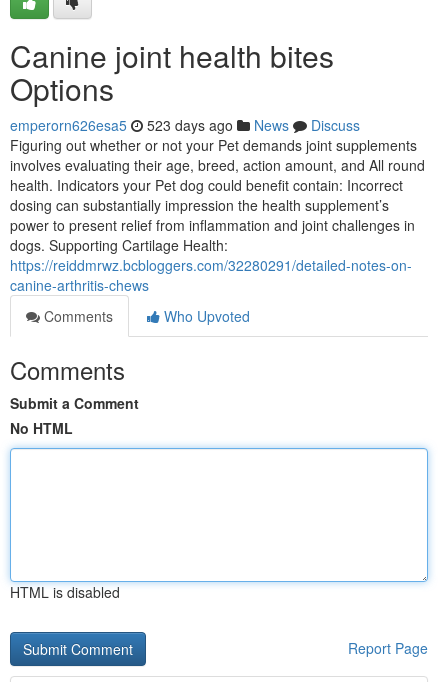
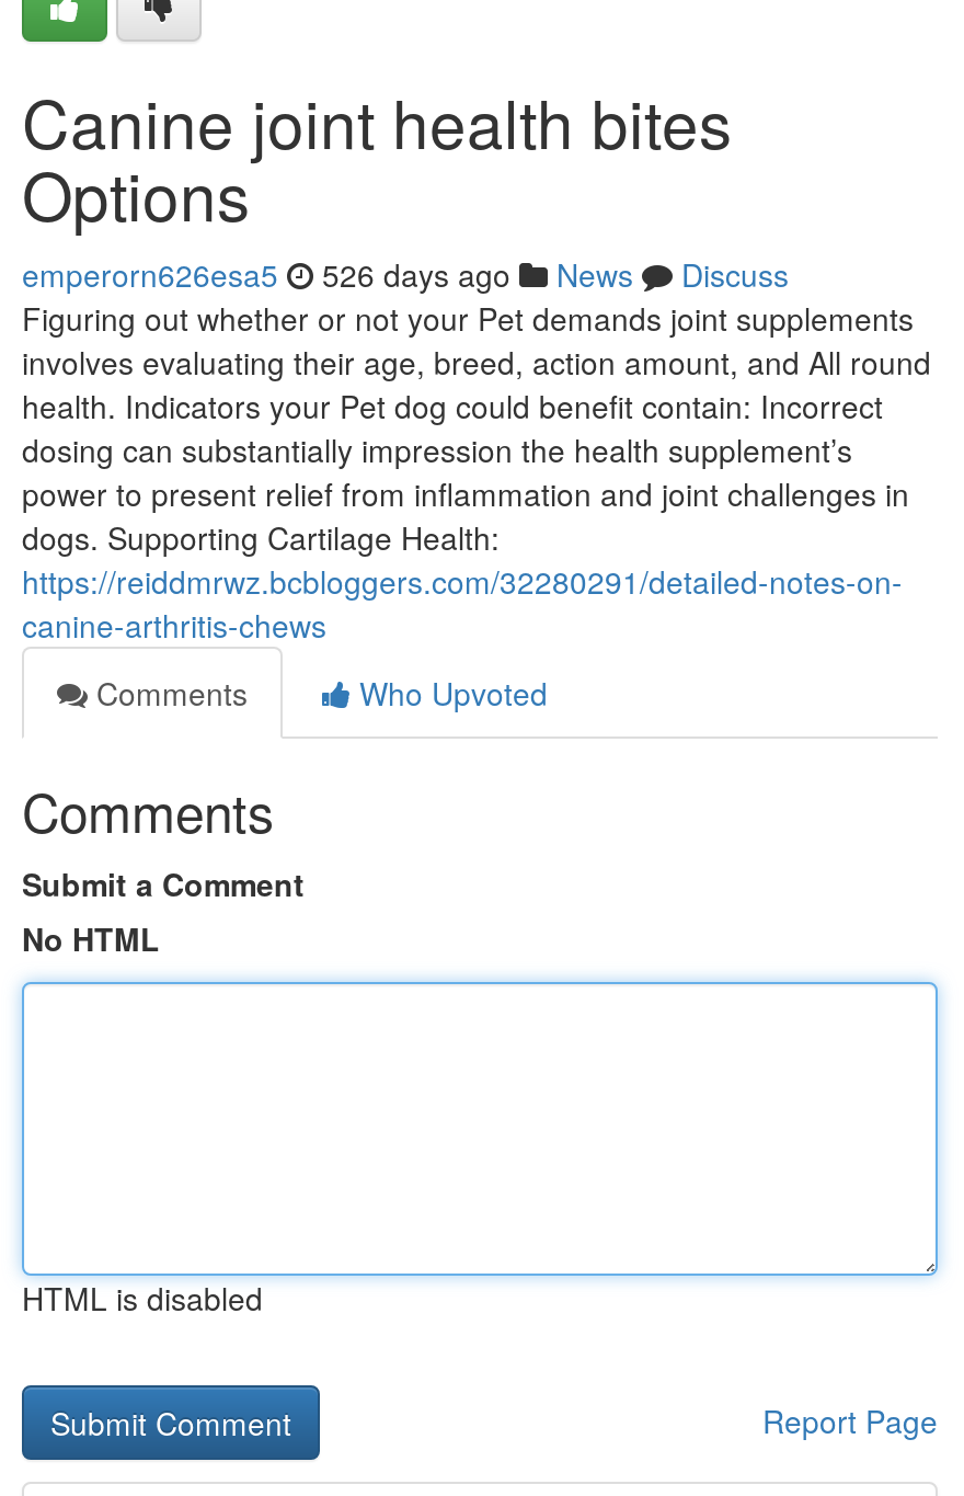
[10,115,360,135] emperorn626esa5 523 days ago News Discuss -> [22,252,789,296] emperorn626esa5 526 days ago News Discuss

